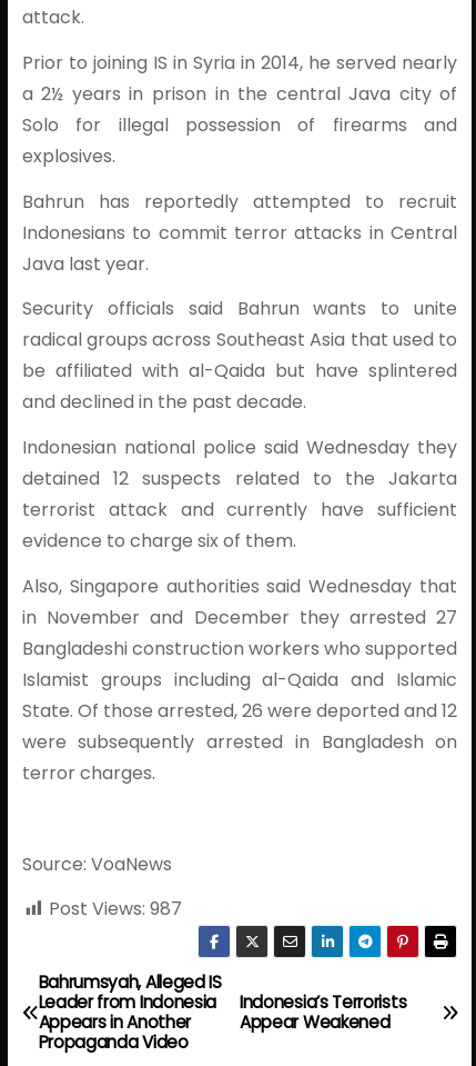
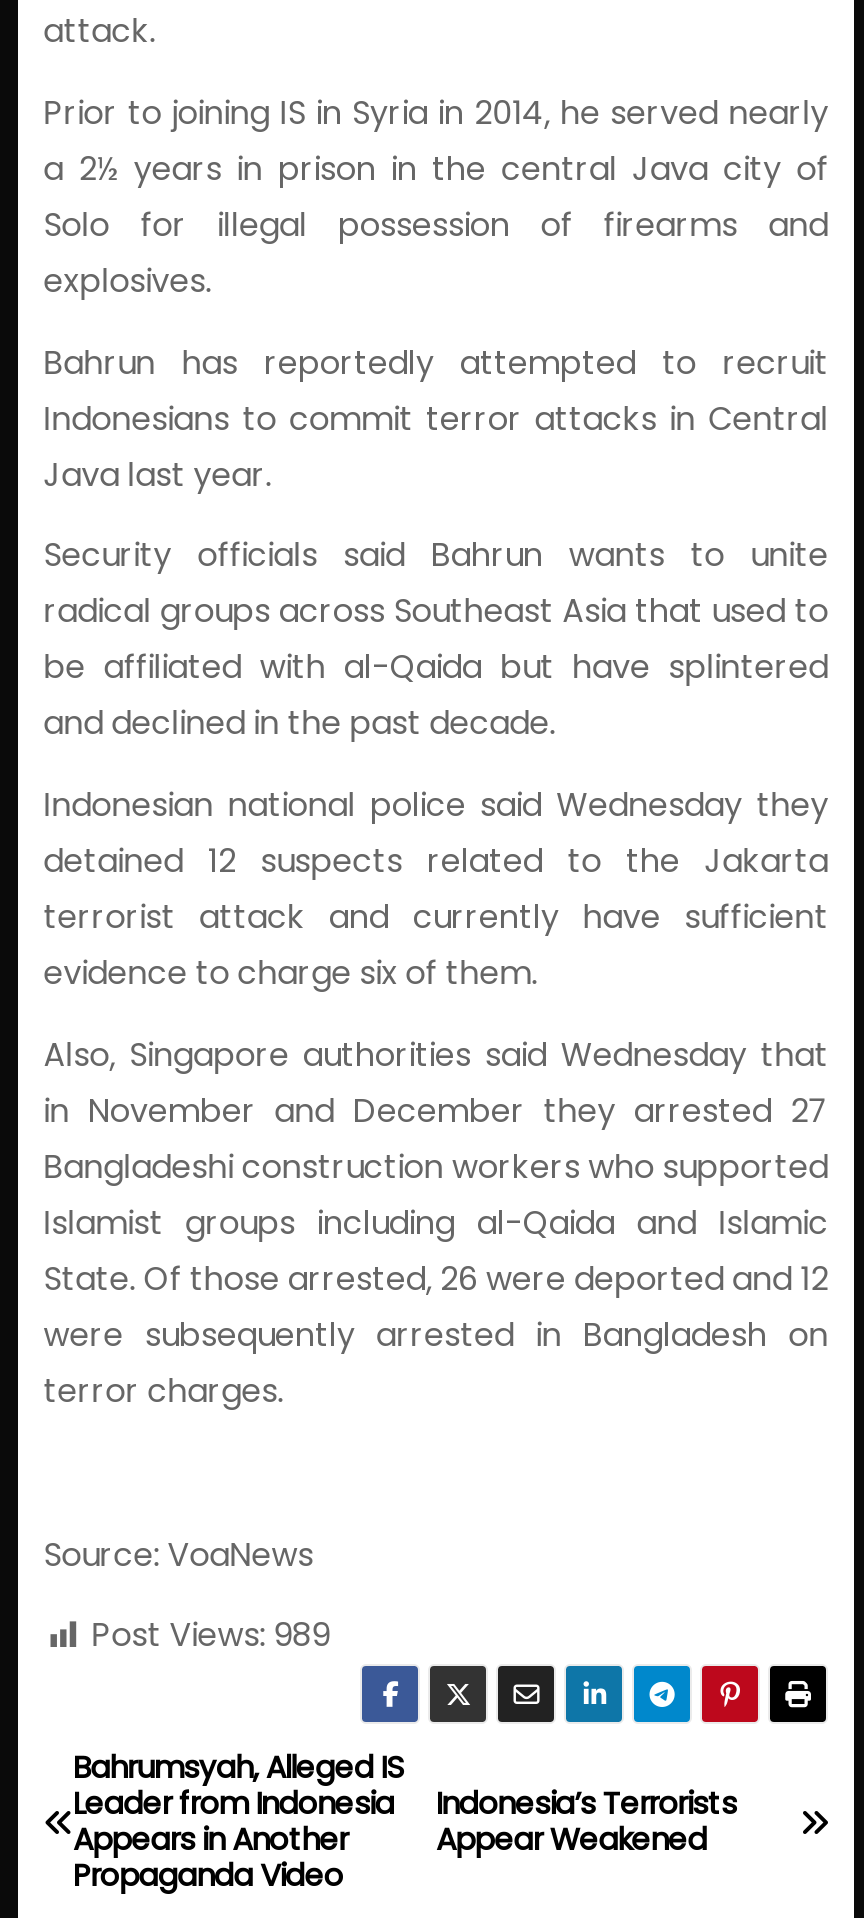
[49,896,182,922] Post Views: 987 -> [92,1613,330,1659] Post Views: 989

